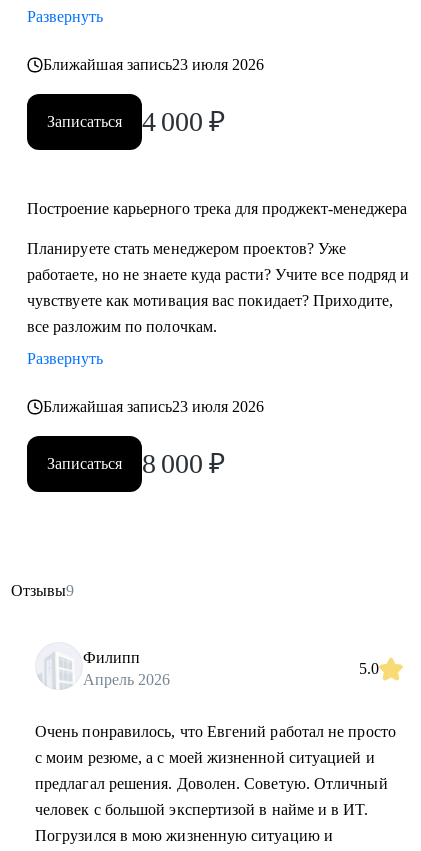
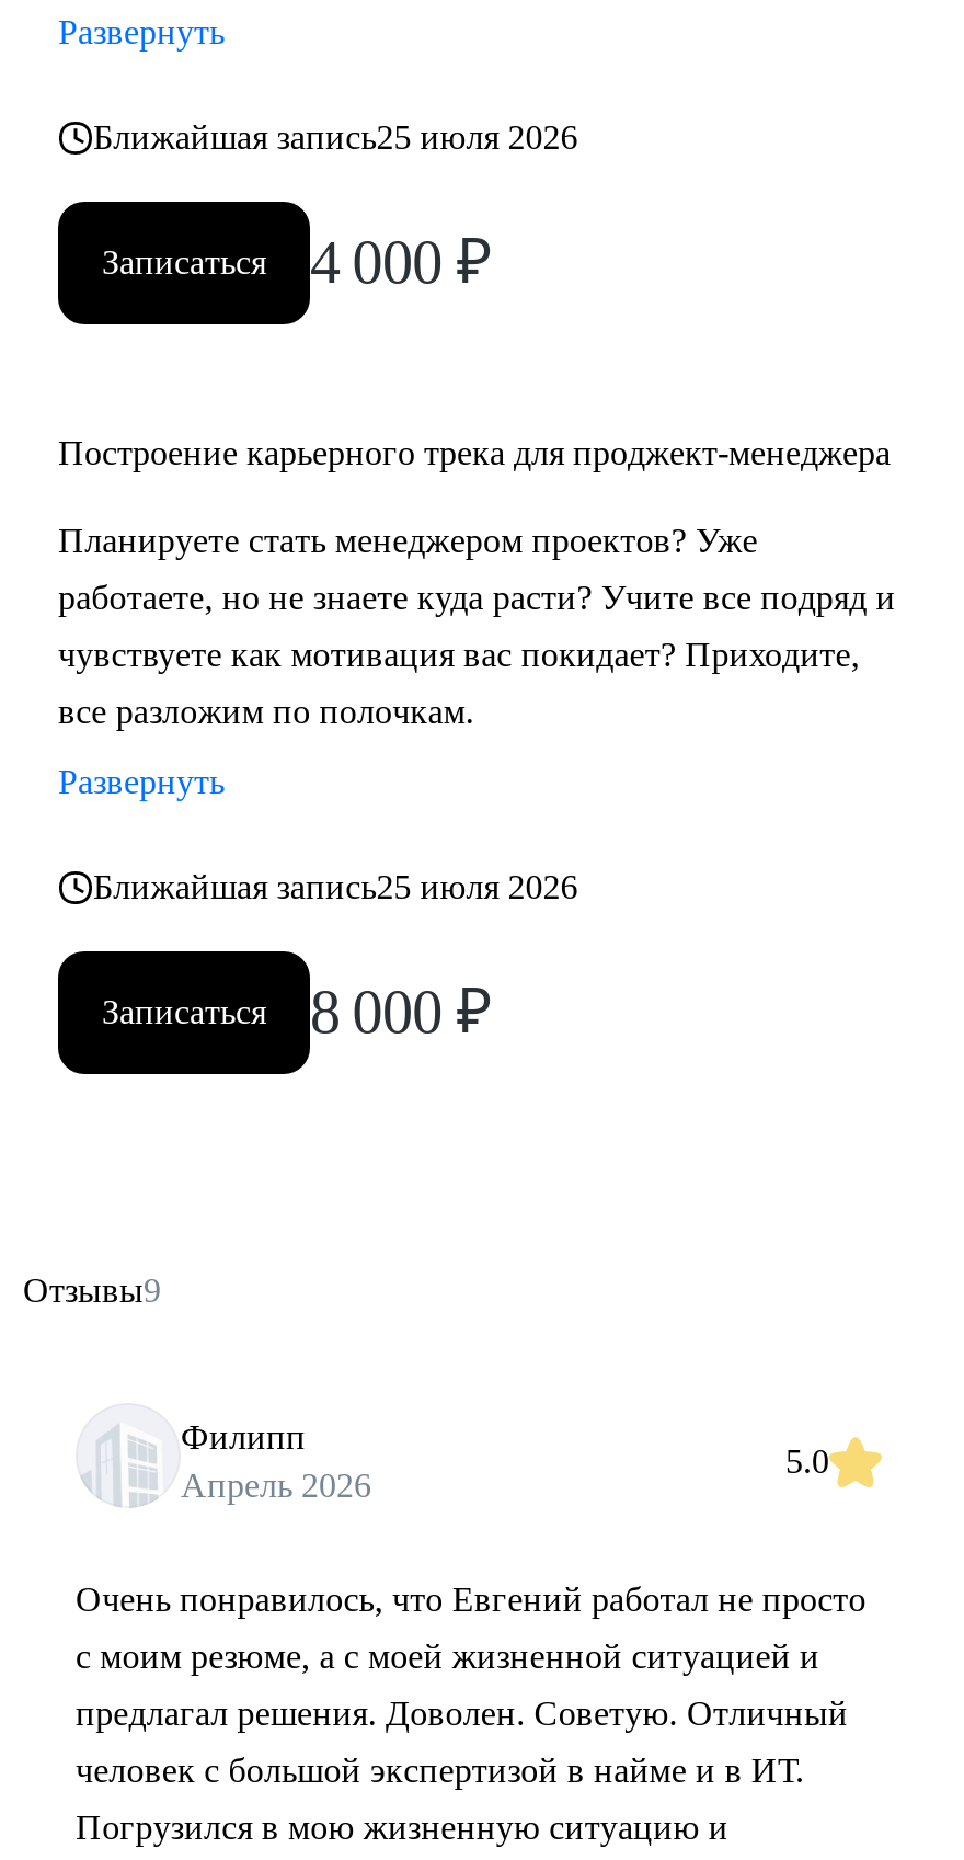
[43,56,264,73] Ближайшая запись23 июля 2026 -> [93,118,578,156] Ближайшая запись25 июля 2026
[43,398,264,415] Ближайшая запись23 июля 2026 -> [93,868,578,905] Ближайшая запись25 июля 2026

